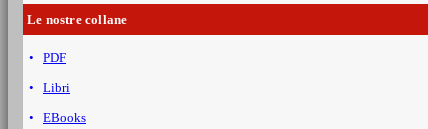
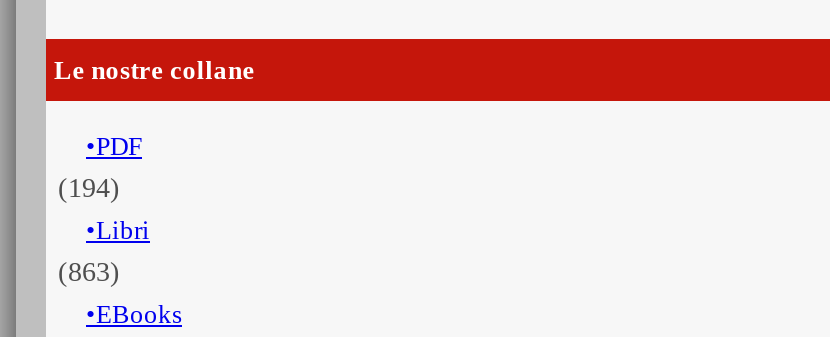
none -> [58,174,120,204] (194)
none -> [58,258,120,288] (863)

